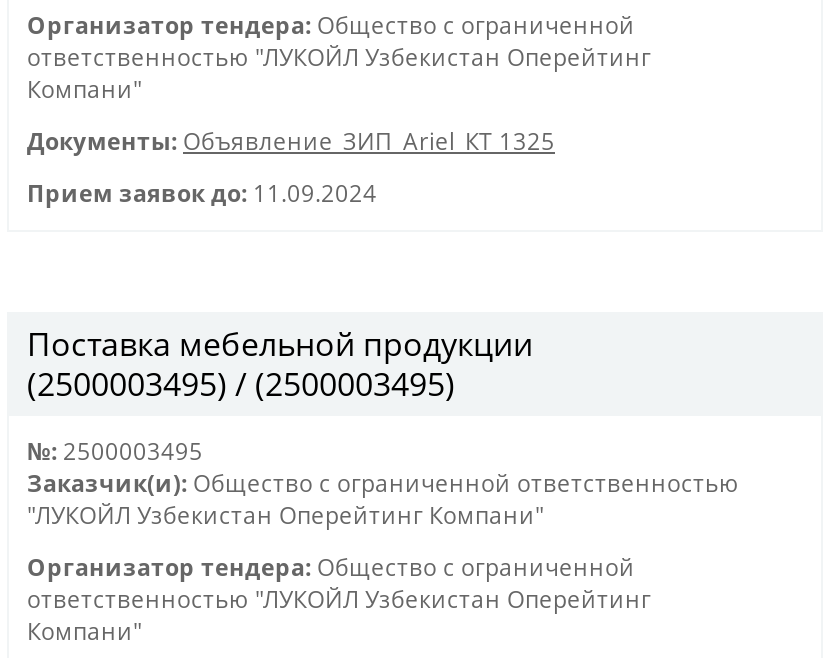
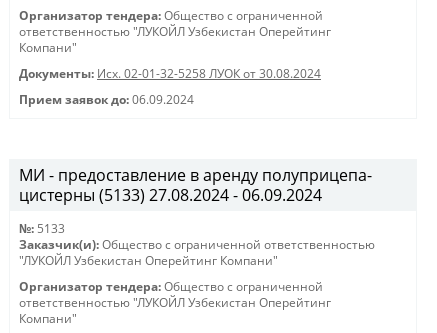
[27,126,555,156] Документы: Объявление_ЗИП_Ariel_КТ 1325 -> [19,66,321,81] Документы: Исх. 02-01-32-5258 ЛУОК от 30.08.2024
[27,178,377,208] Прием заявок до: 11.09.2024 -> [19,92,194,107] Прием заявок до: 06.09.2024
[27,322,533,406] Поставка мебельной продукции | (2500003495) / (2500003495) -> [19,164,372,206] МИ - предоставление в аренду полуприцепа- | цистерны (5133) 27.08.2024 - 06.09.2024
[27,436,203,466] №: 2500003495 -> [19,221,65,236] №: 5133

